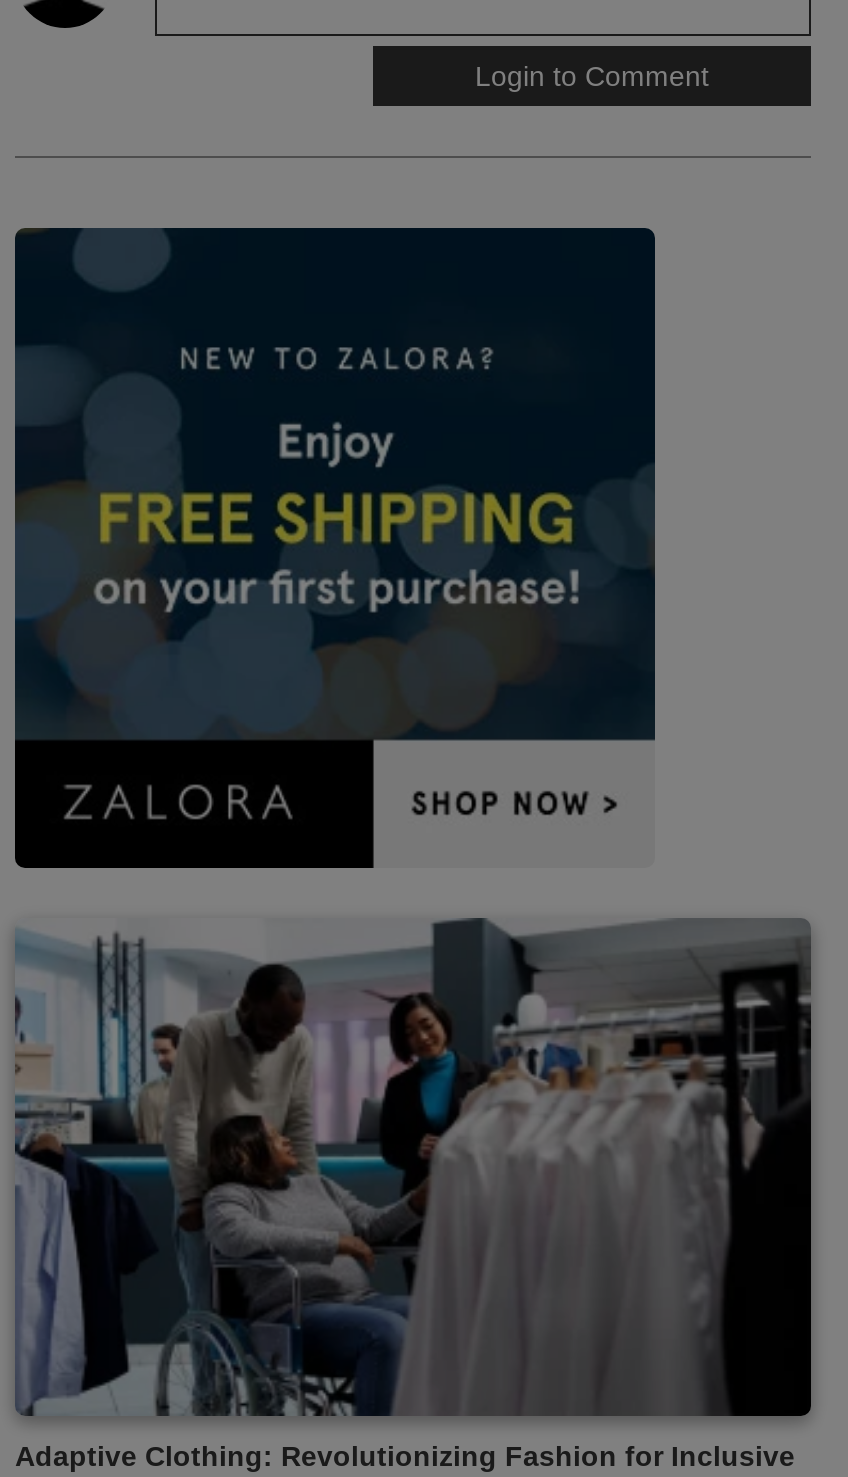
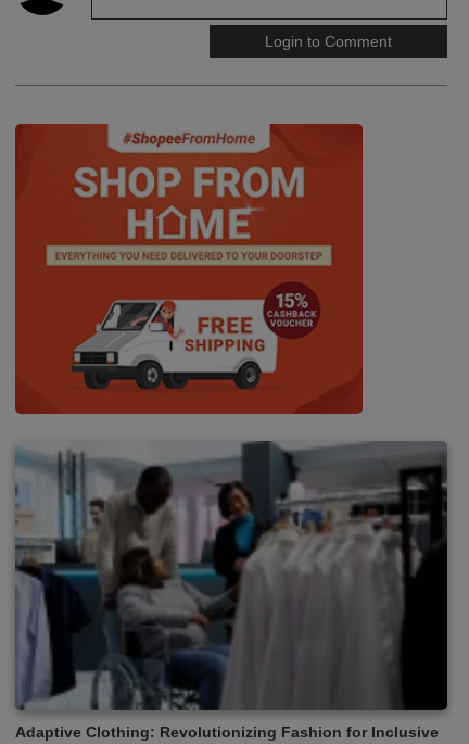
[13,226,657,870] [image] -> [14,123,364,415] [image]

